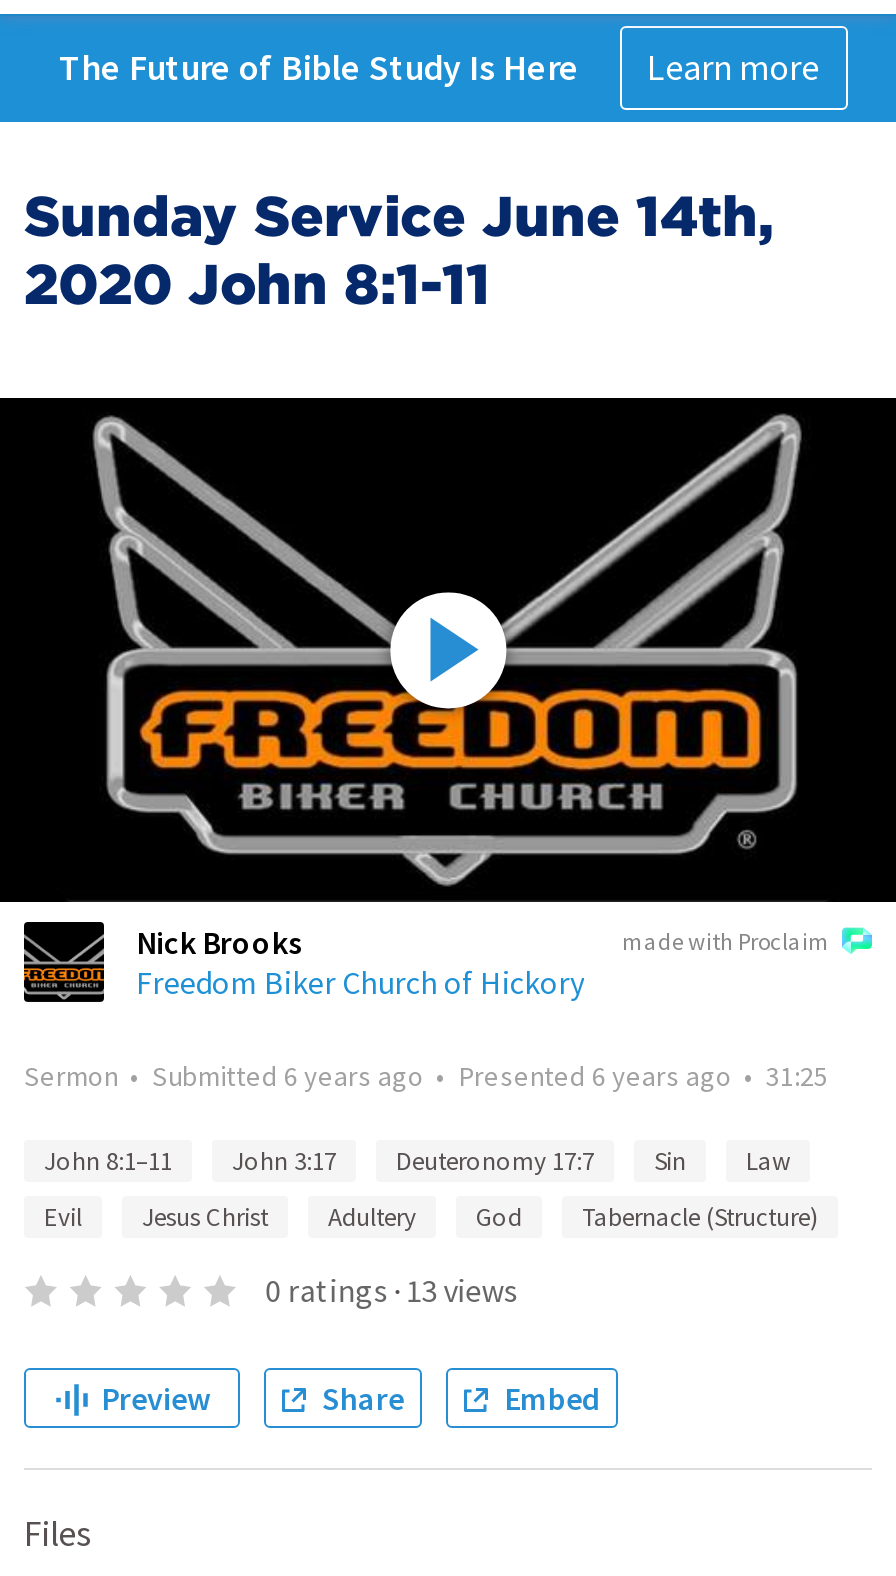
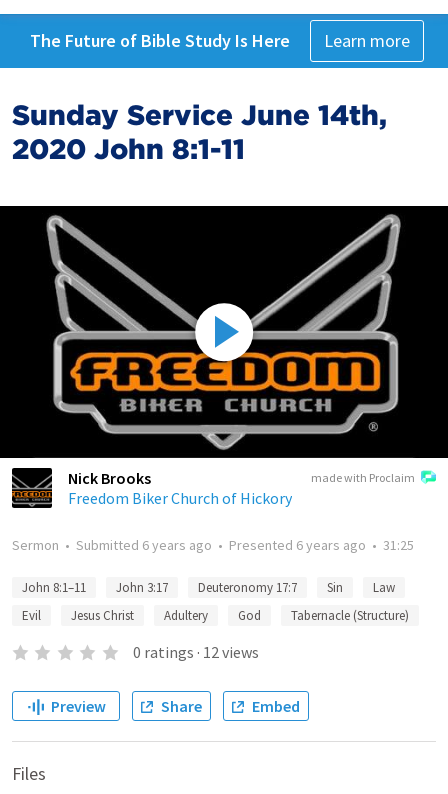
[265,1270,517,1310] 0 ratings · 13 views -> [133,642,259,662] 0 ratings · 12 views

